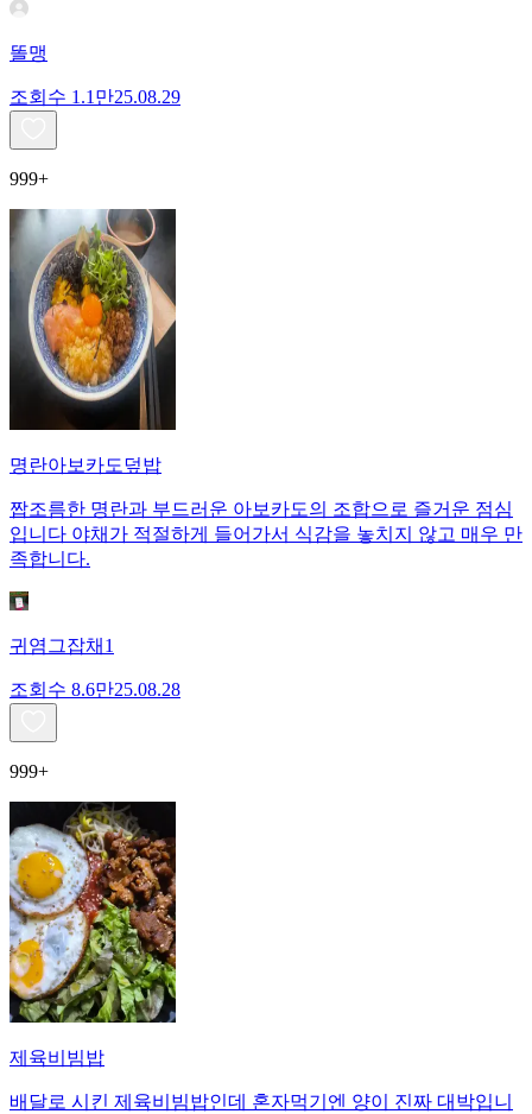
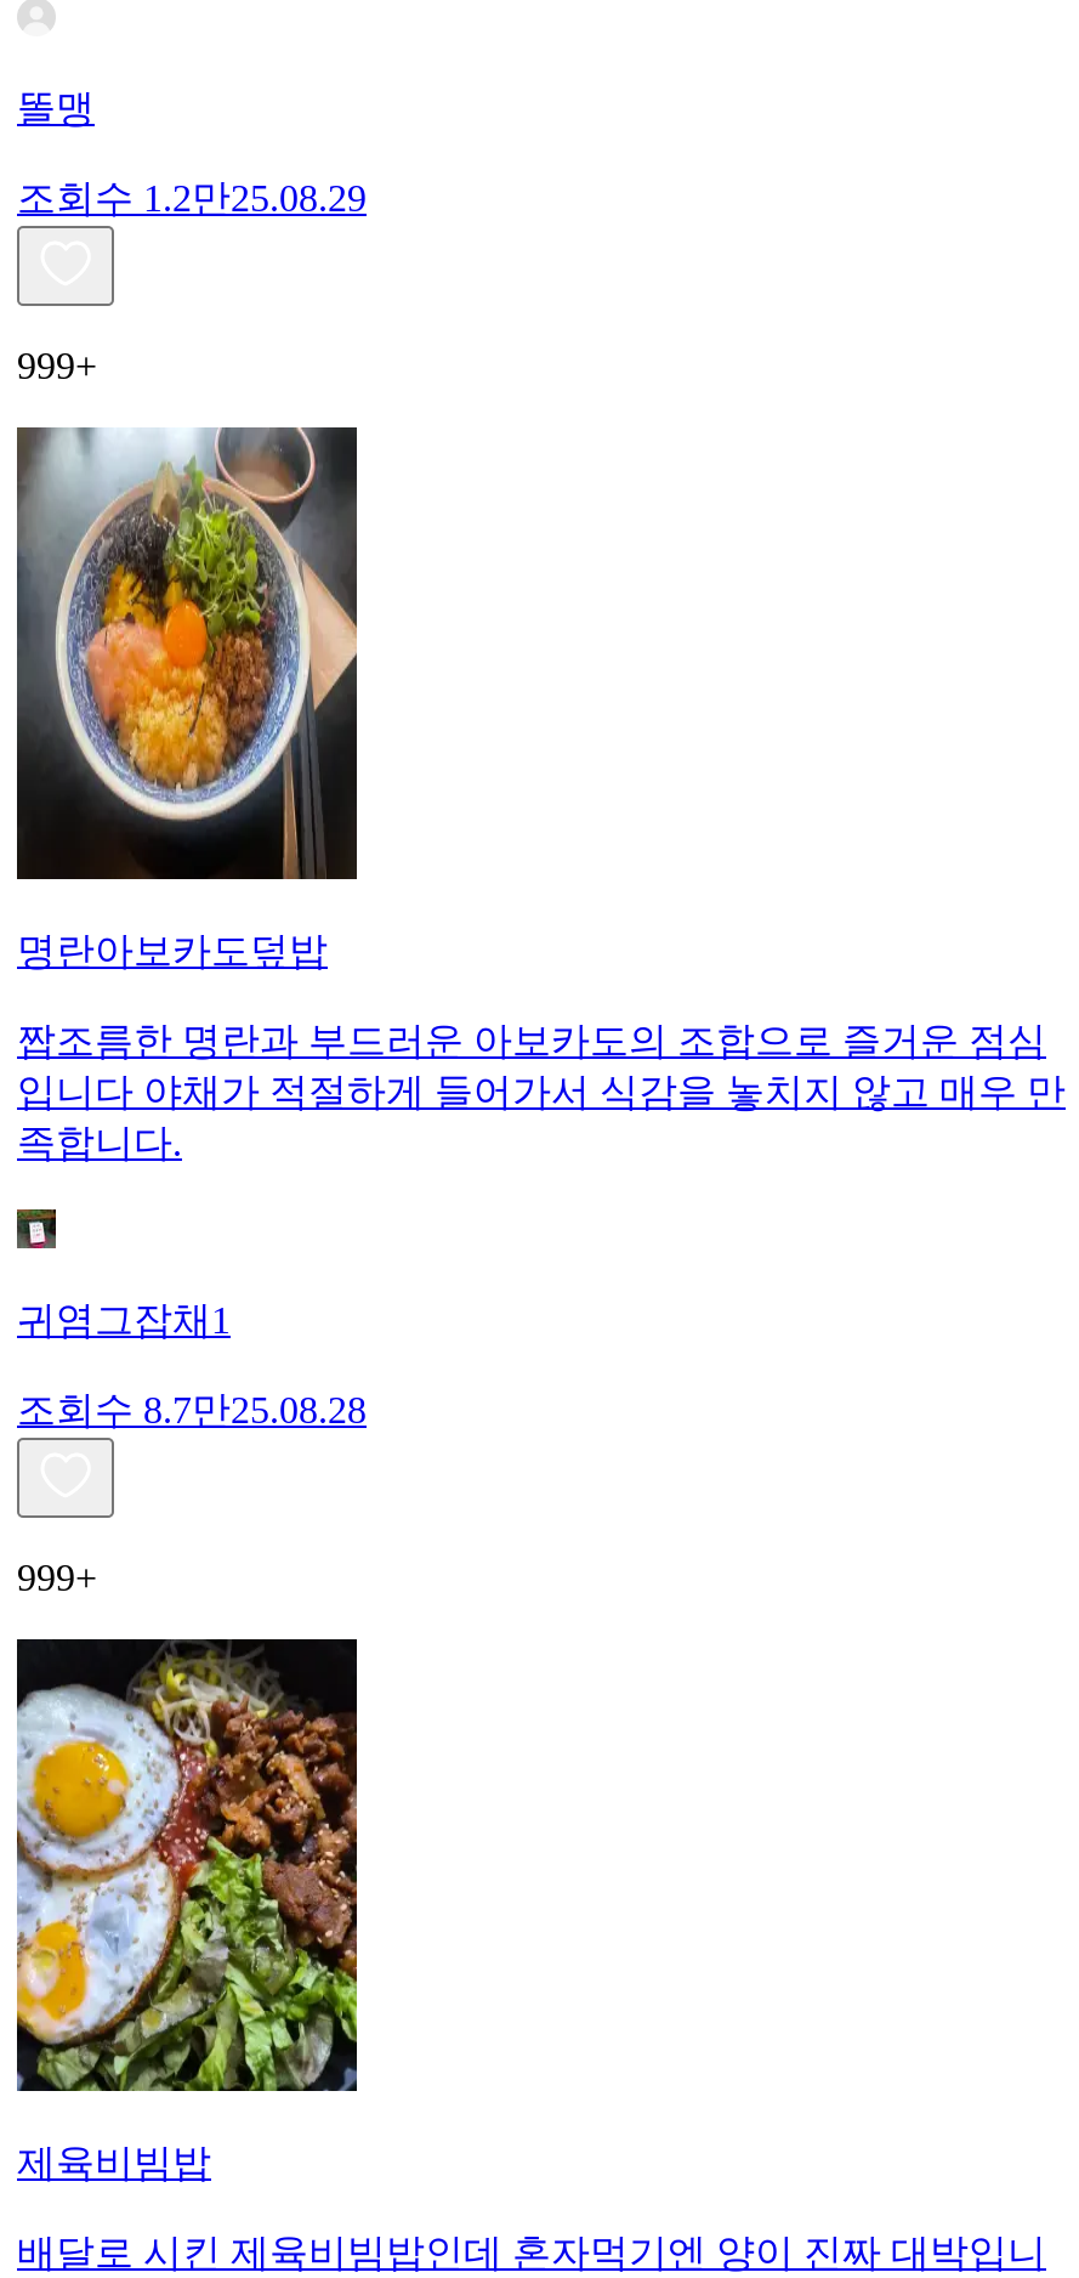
[9,86,180,107] 조회수 1.1만 25.08.29 -> [17,177,367,218] 조회수 1.2만 25.08.29
[9,679,180,699] 조회수 8.6만 25.08.28 -> [17,1388,367,1430] 조회수 8.7만 25.08.28

